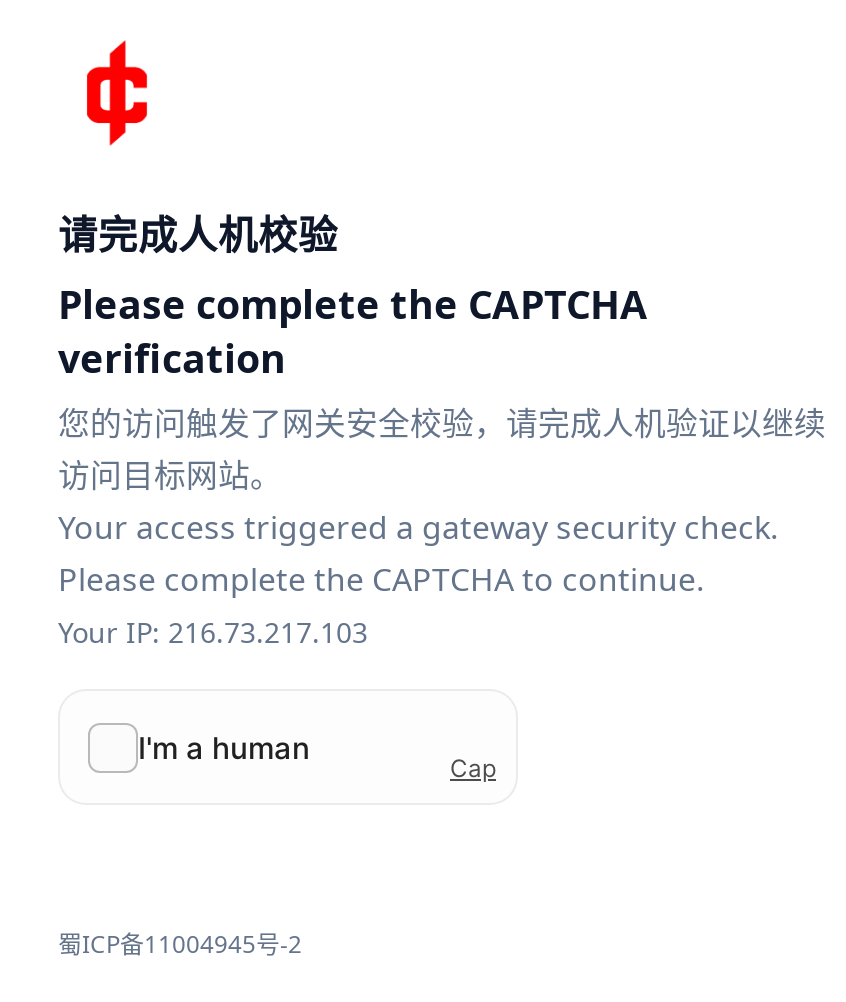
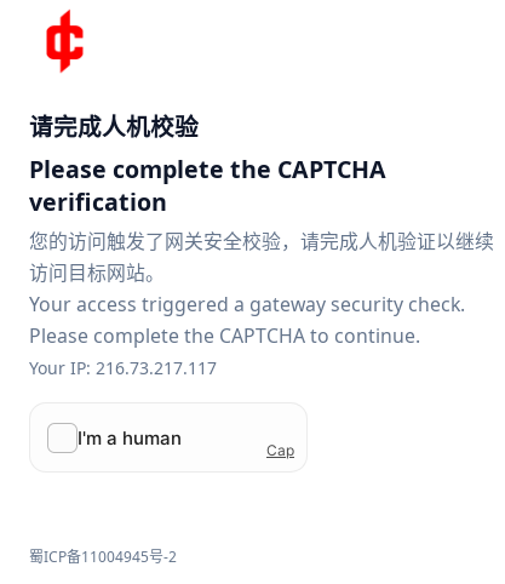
[58,613,368,651] Your IP: 216.73.217.103 -> [29,356,217,379] Your IP: 216.73.217.117

